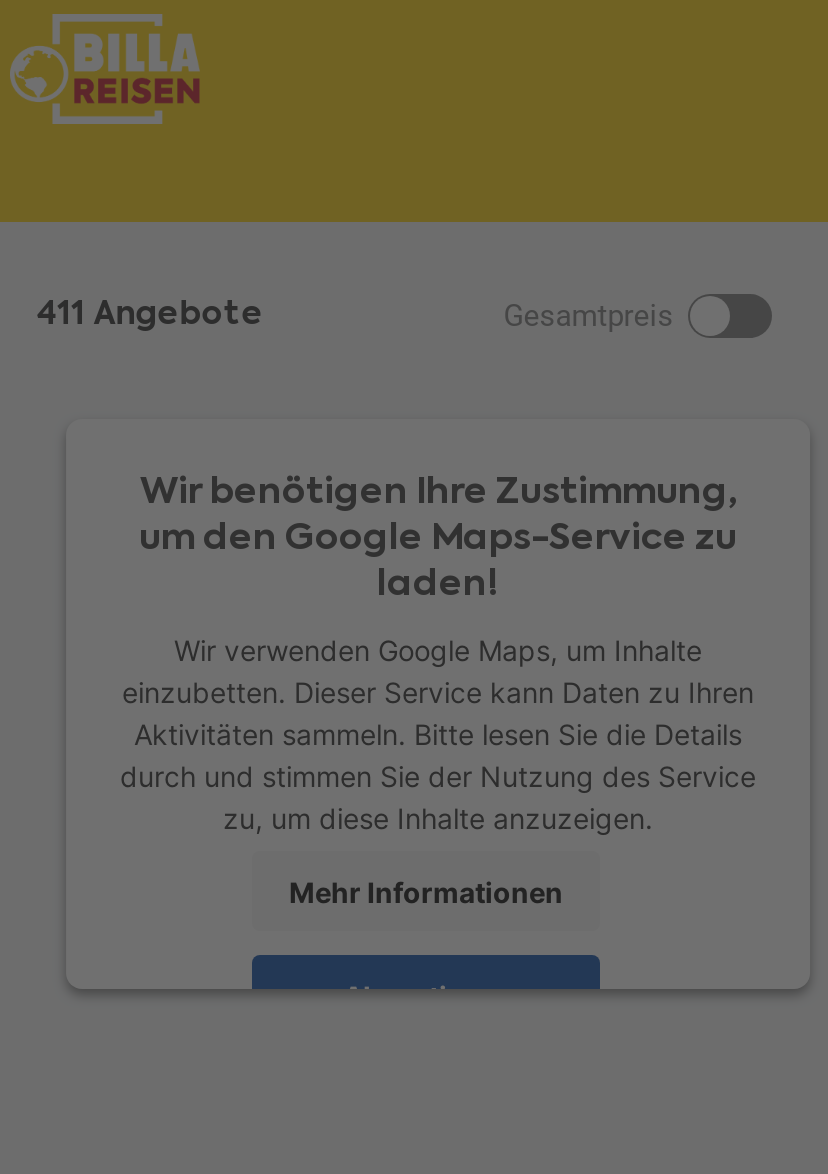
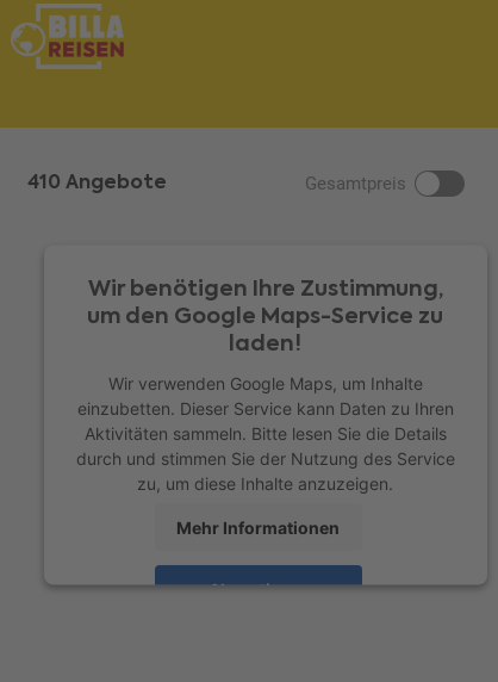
[38,290,264,336] 411 Angebote -> [27,168,167,196] 410 Angebote

